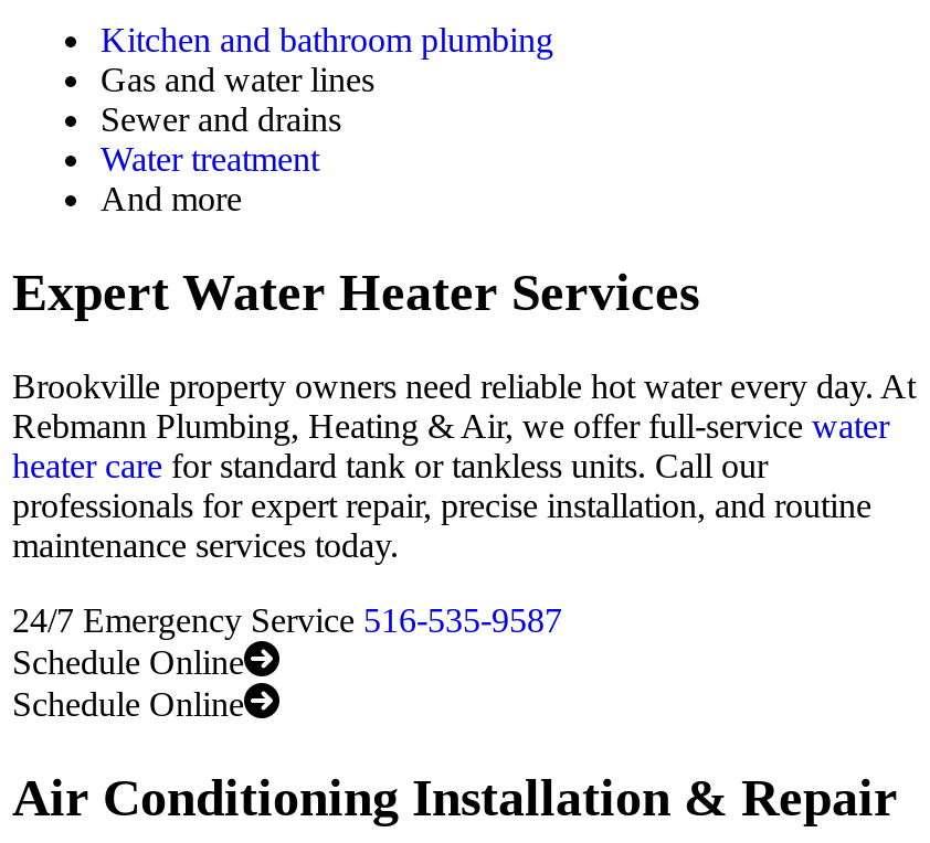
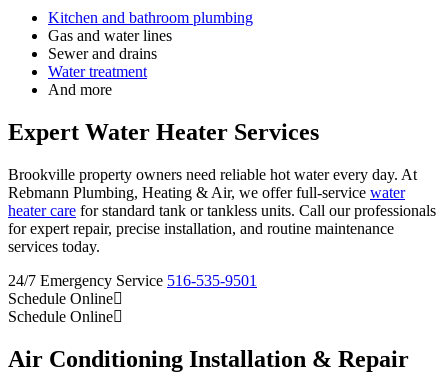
[12,602,562,639] 24/7 Emergency Service 516-535-9587 -> [8,272,257,289] 24/7 Emergency Service 516-535-9501

